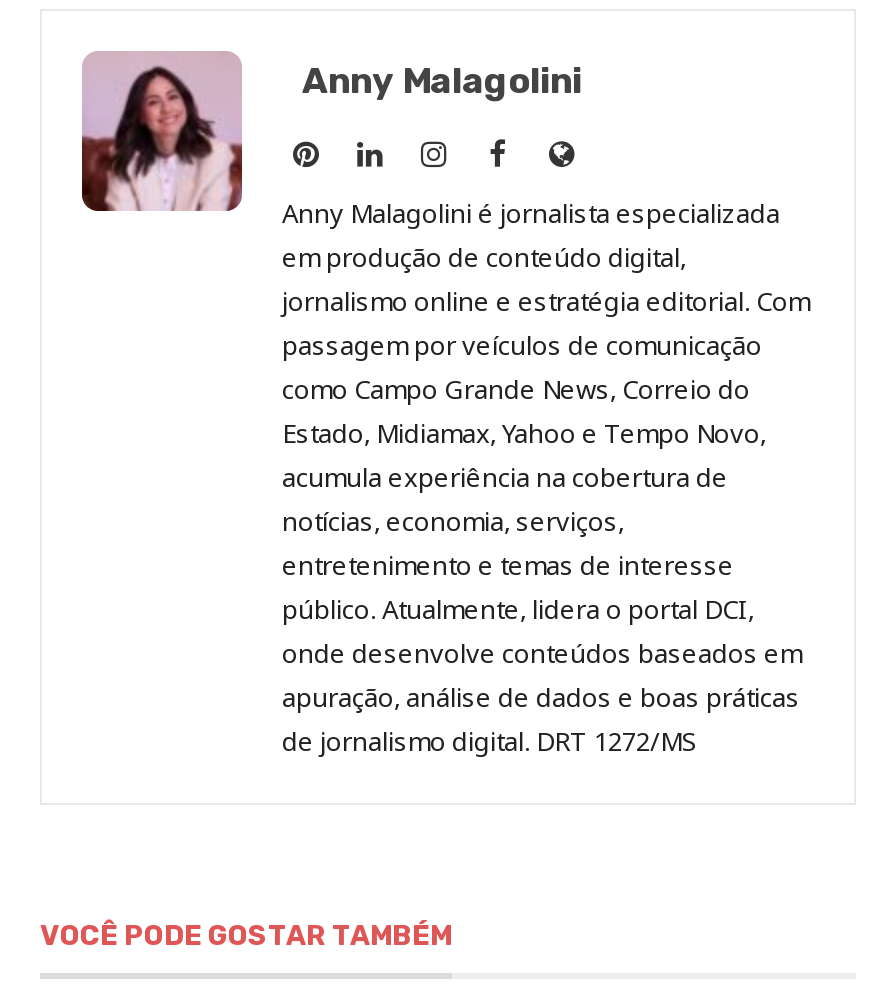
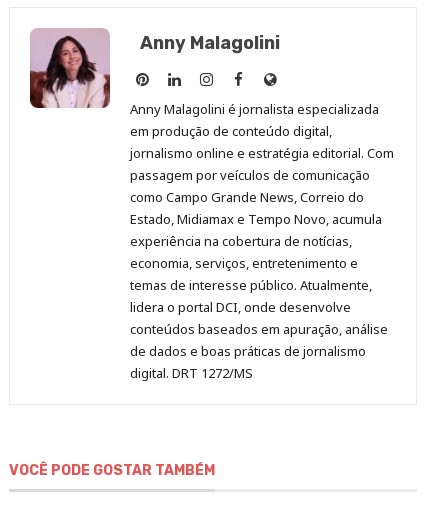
[282,415,802,759] Estado, Midiamax, Yahoo e Tempo Novo, | acumula experiência na cobertura de | notícias, economia, serviços, | entretenimento e temas de interesse | público. Atualmente, lidera o portal DCI, | onde desenvolve conteúdos baseados em | apuração, análise de dados e boas práticas | de jornalismo digital. DRT 1272/MS -> [130,210,388,382] Estado, Midiamax e Tempo Novo, acumula | experiência na cobertura de notícias, | economia, serviços, entretenimento e | temas de interesse público. Atualmente, | lidera o portal DCI, onde desenvolve | conteúdos baseados em apuração, análise | de dados e boas práticas de jornalismo | digital. DRT 1272/MS

